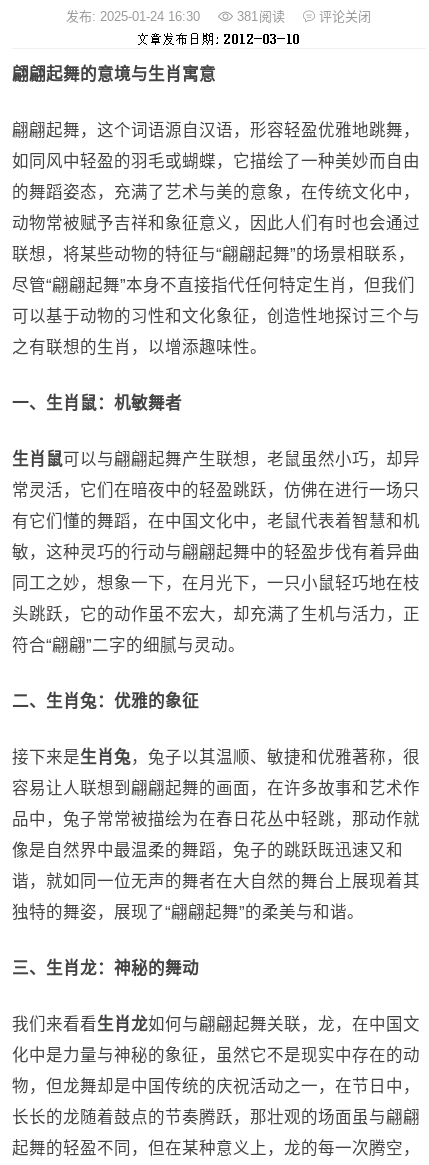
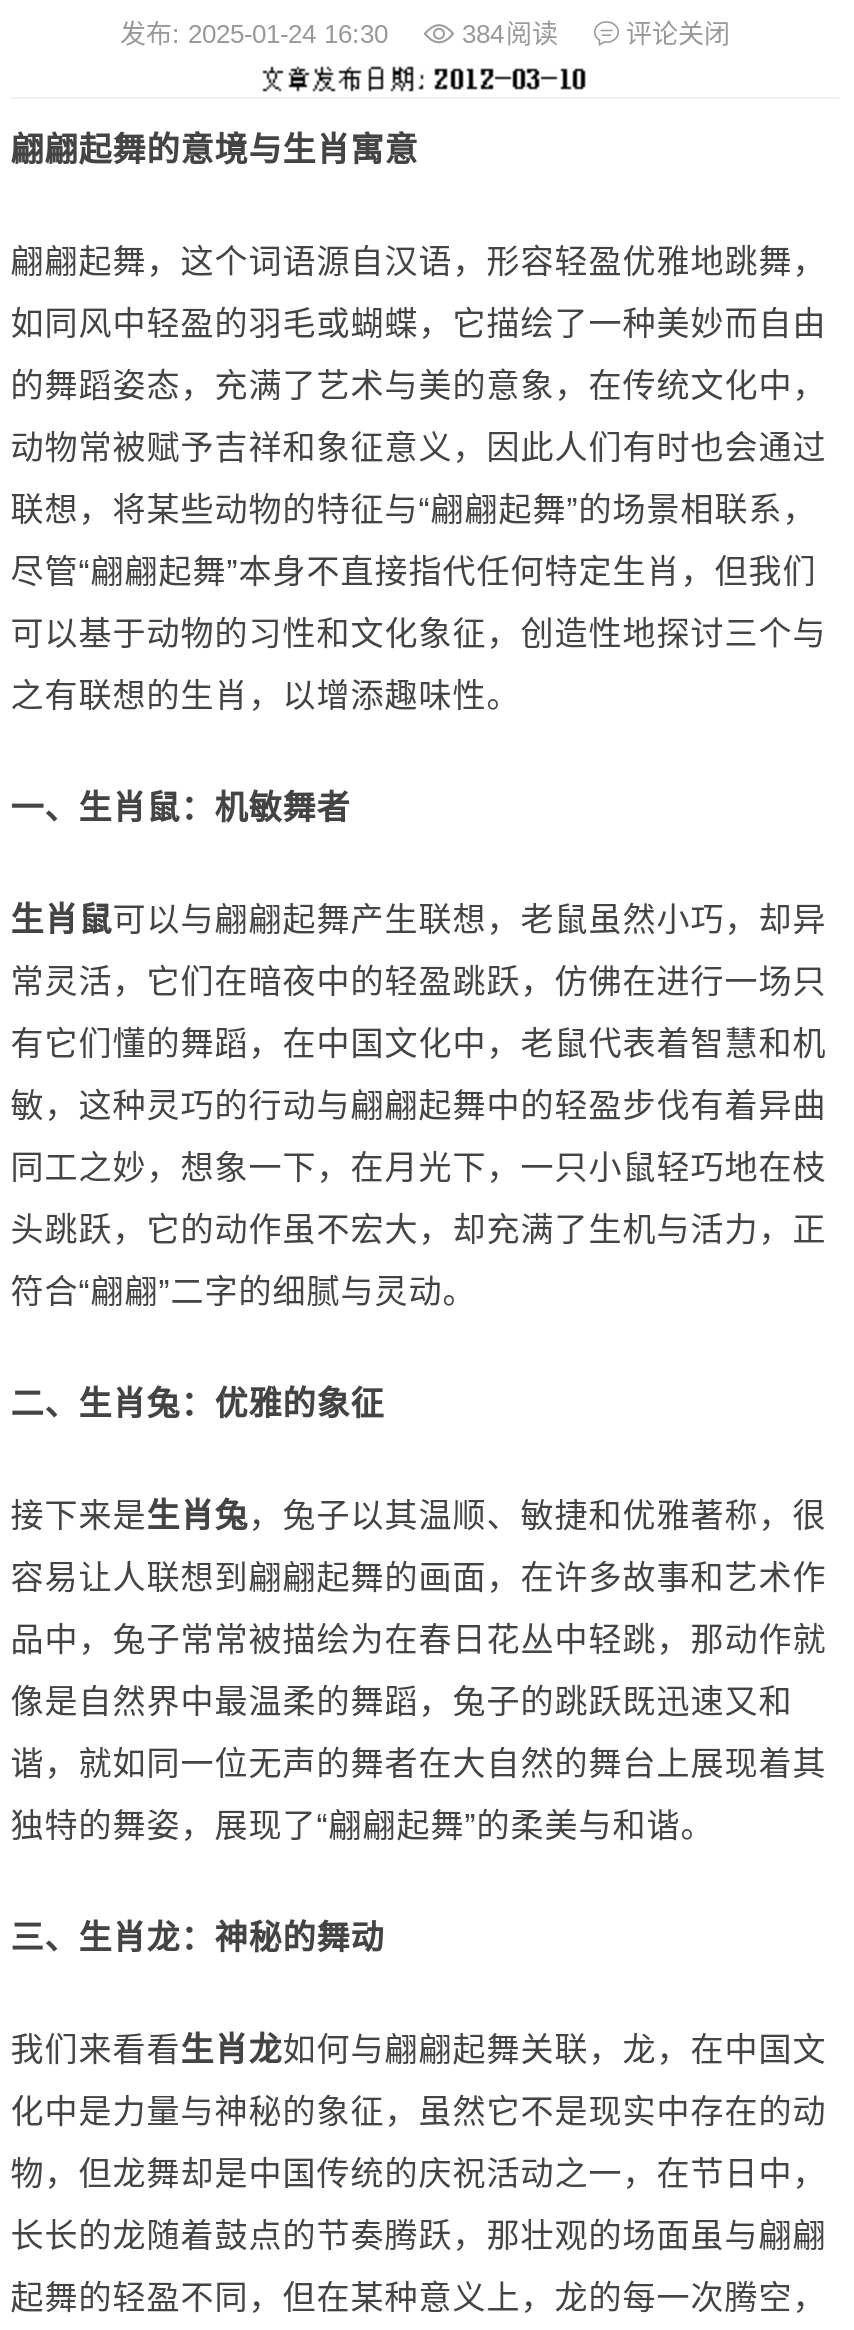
[66,9,371,24] 发布: 2025-01-24 16:30 381阅读 评论关闭 -> [120,19,730,49] 发布: 2025-01-24 16:30 384阅读 评论关闭

